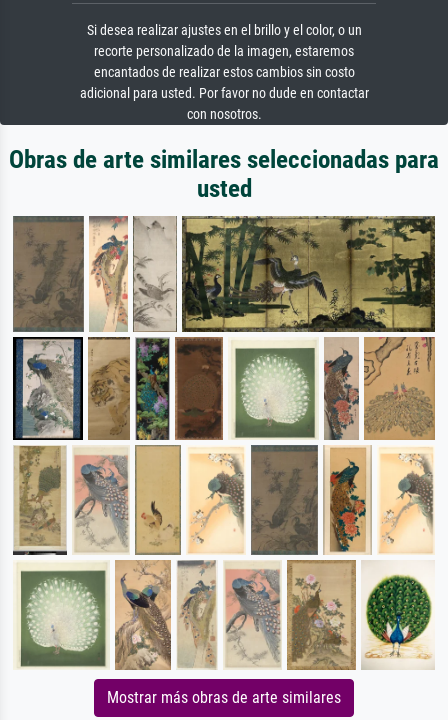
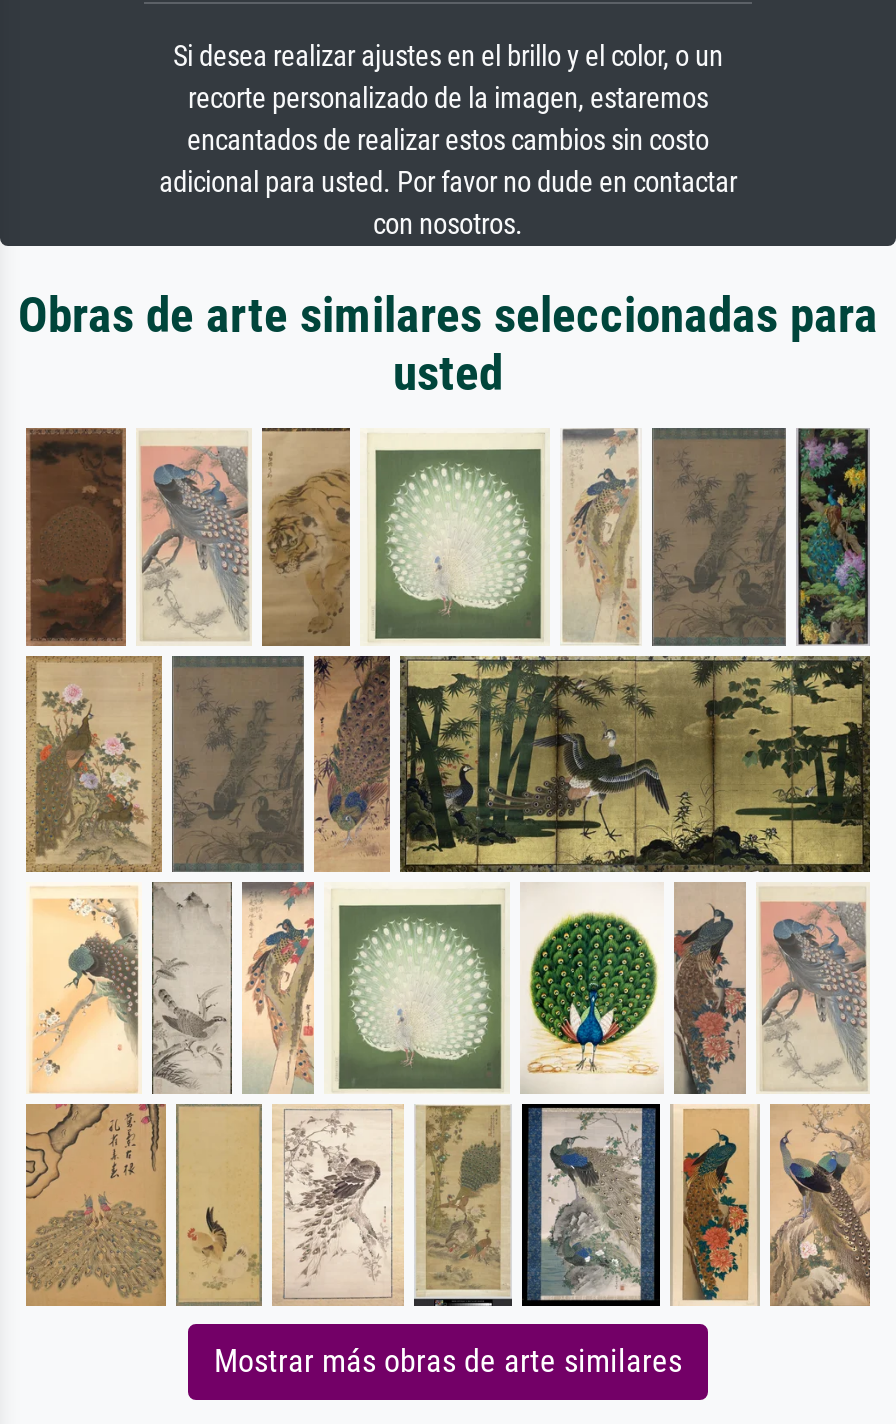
[12,215,436,671] [image] -> [24,428,872,1308] [image]

